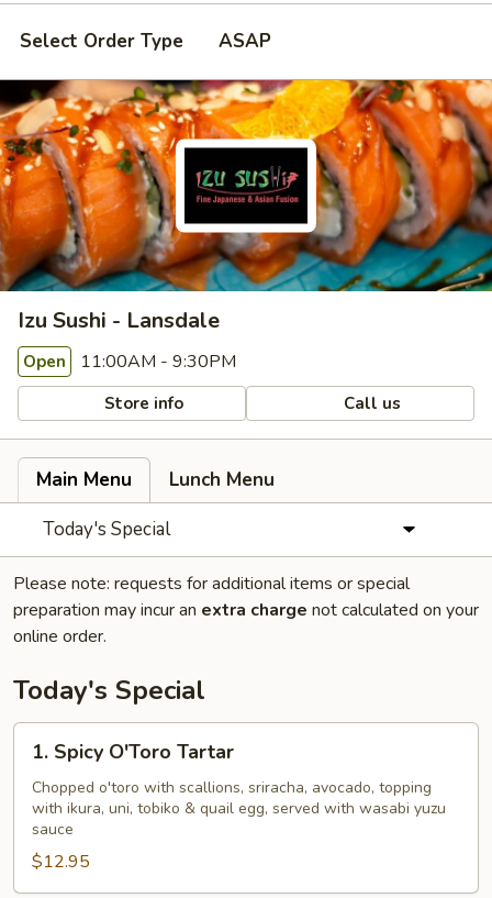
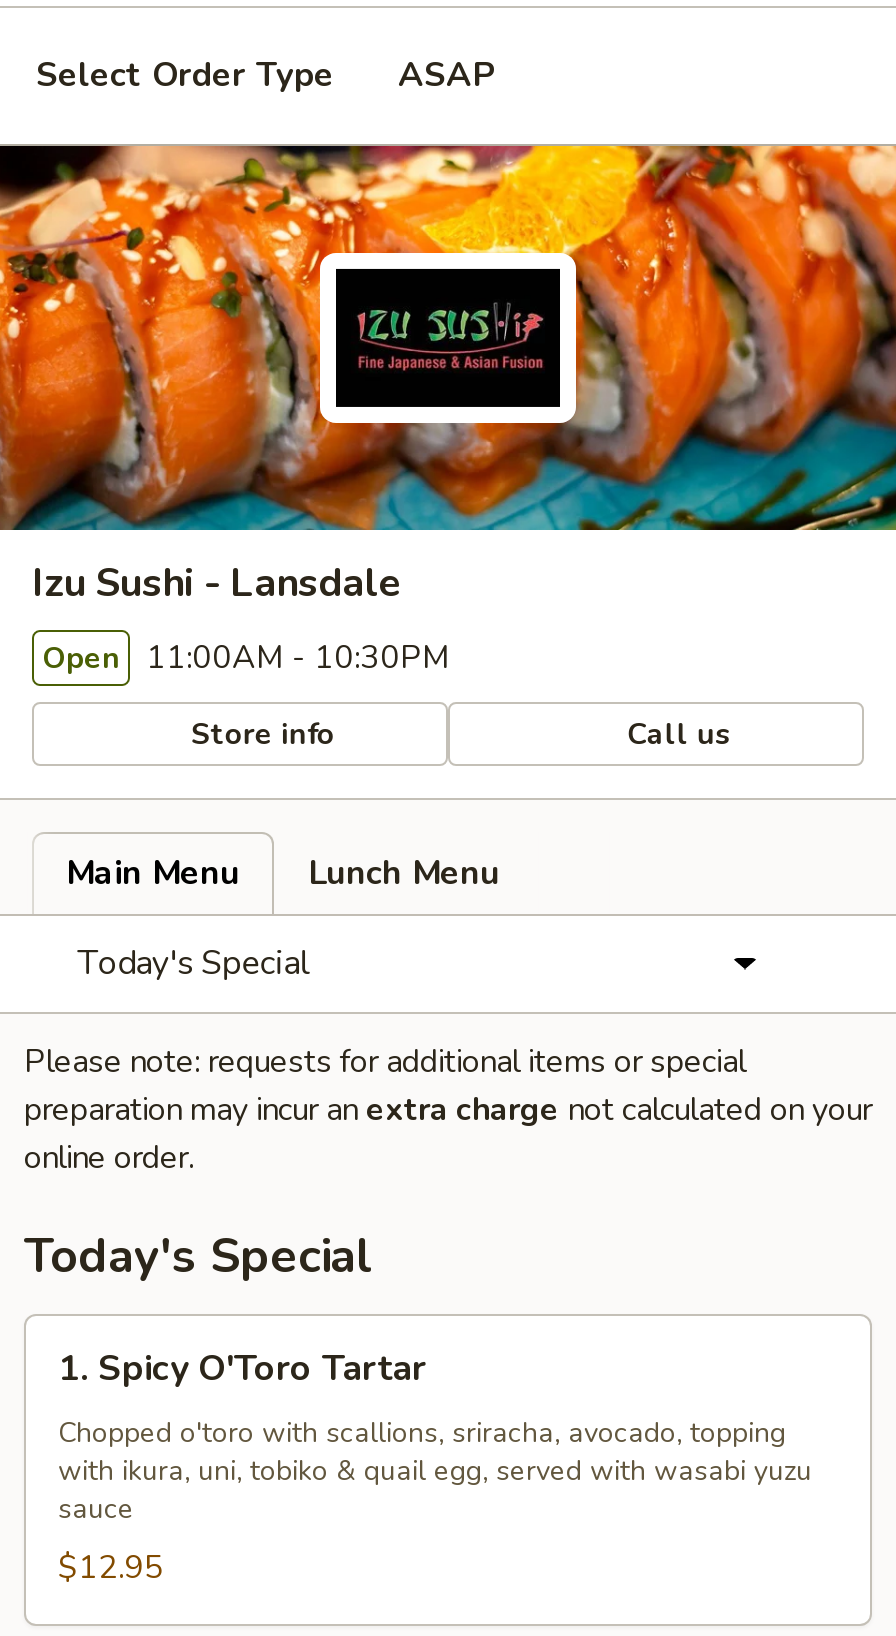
[23,350,236,374] Open 11:00AM - 9:30PM -> [42,636,450,680] Open 11:00AM - 10:30PM

